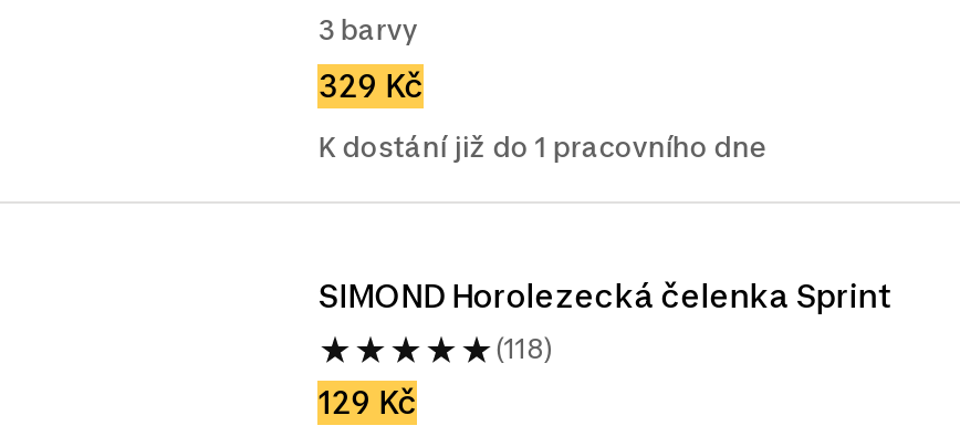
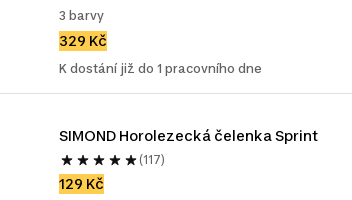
[495,332,553,365] (118) -> [139,152,165,167] (117)

